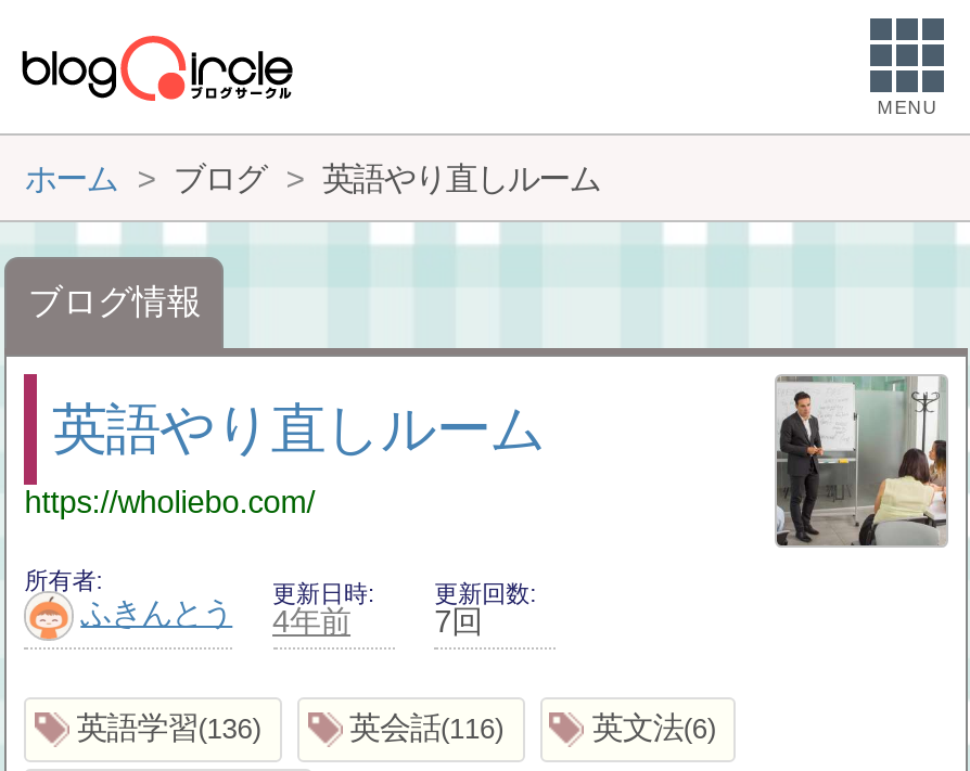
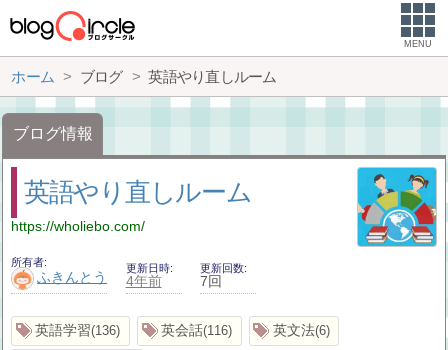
[775,374,948,548] [image] -> [357,167,437,247] [image]

